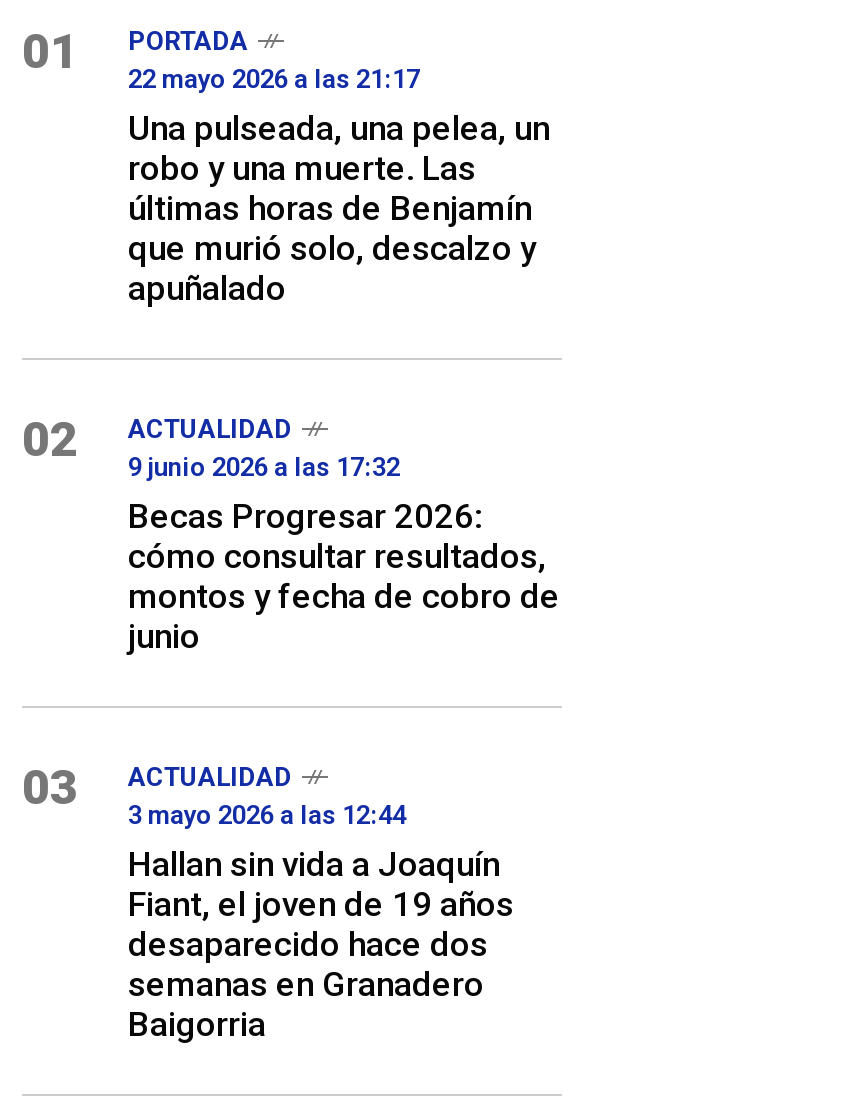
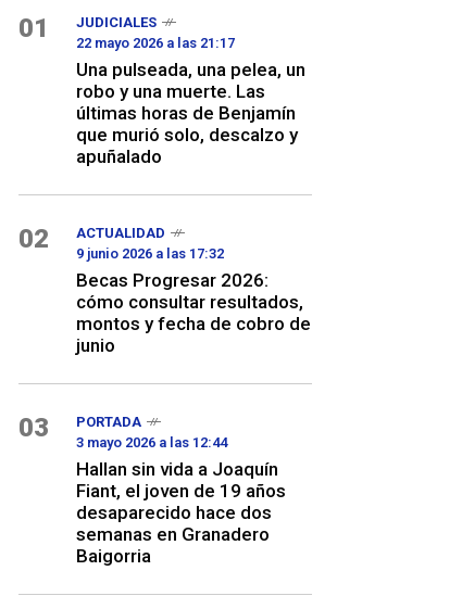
moved [128,26,248,56] -> [76,414,141,430]: PORTADA
none -> [76,14,157,30] JUDICIALES
[128,762,292,792] ACTUALIDAD -> none

